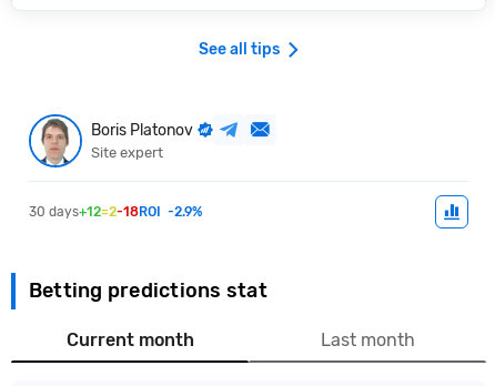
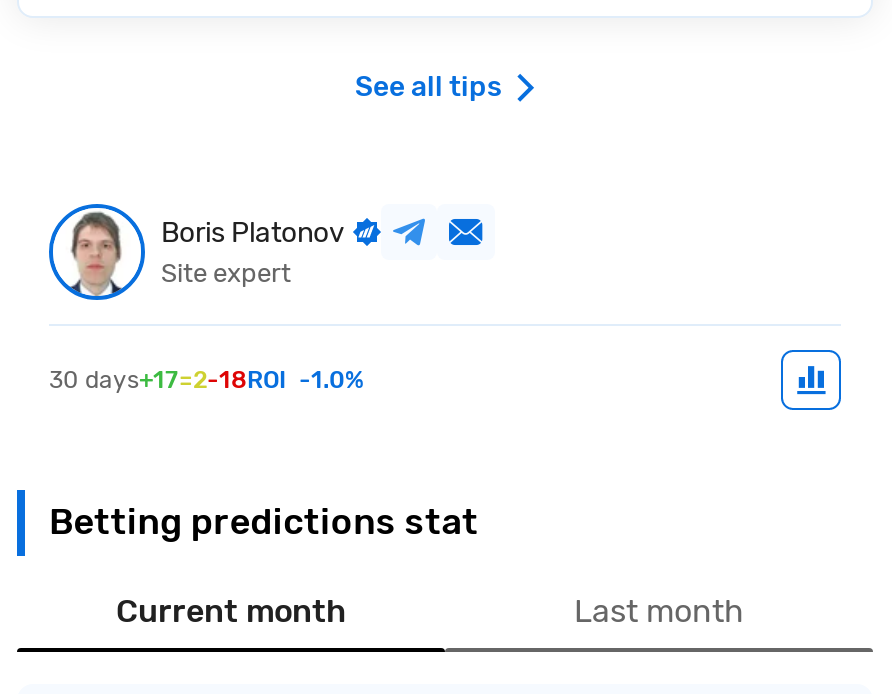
[29,204,202,219] 30 days+12=2-18ROI -2.9% -> [49,365,363,393] 30 days+17=2-18ROI -1.0%

